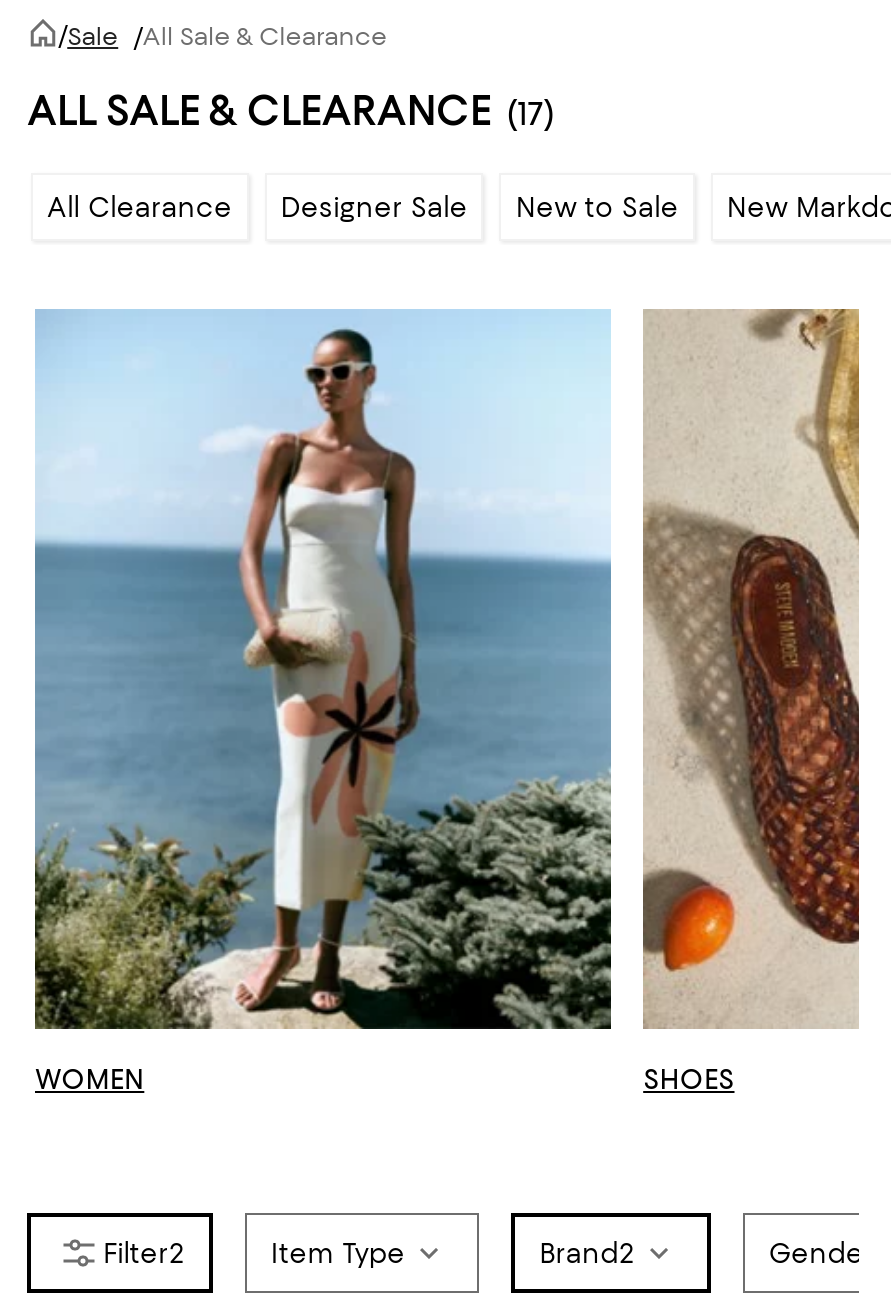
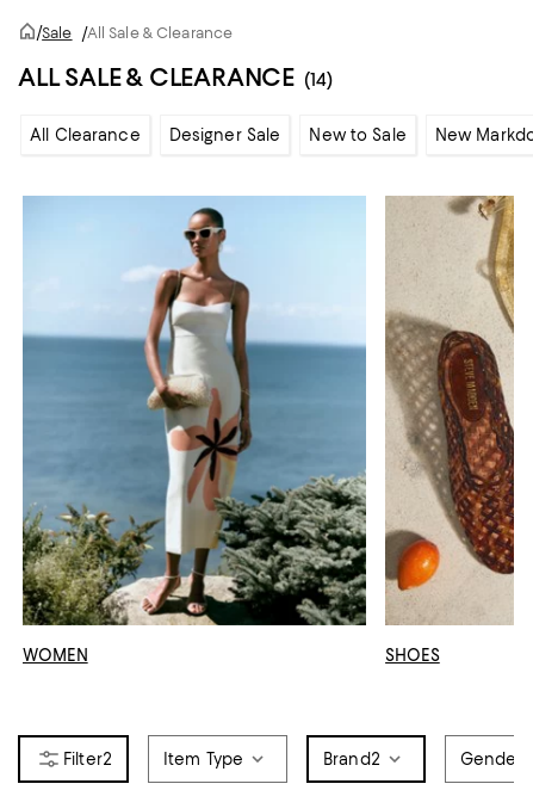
[27,85,554,135] ALL SALE & CLEARANCE (17) -> [18,62,333,92] ALL SALE & CLEARANCE (14)

